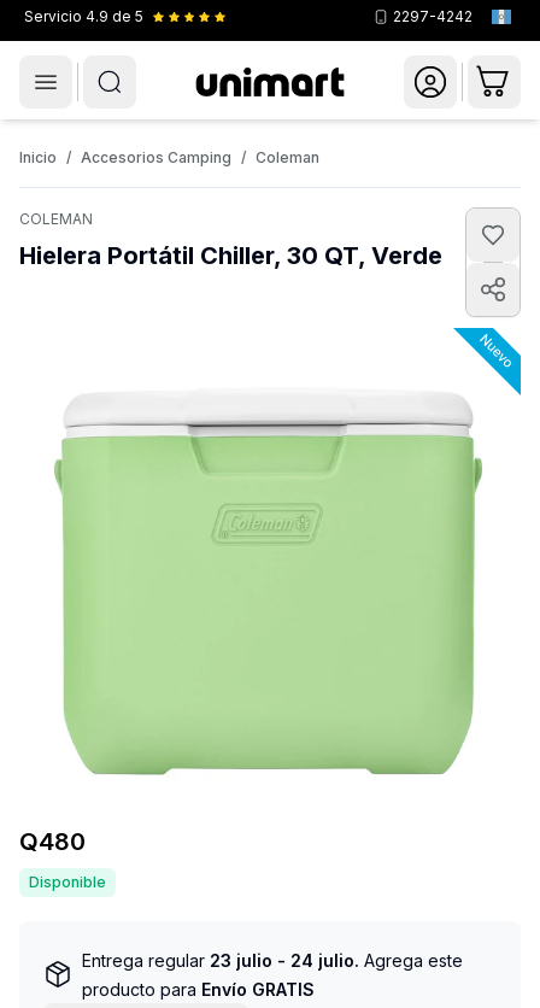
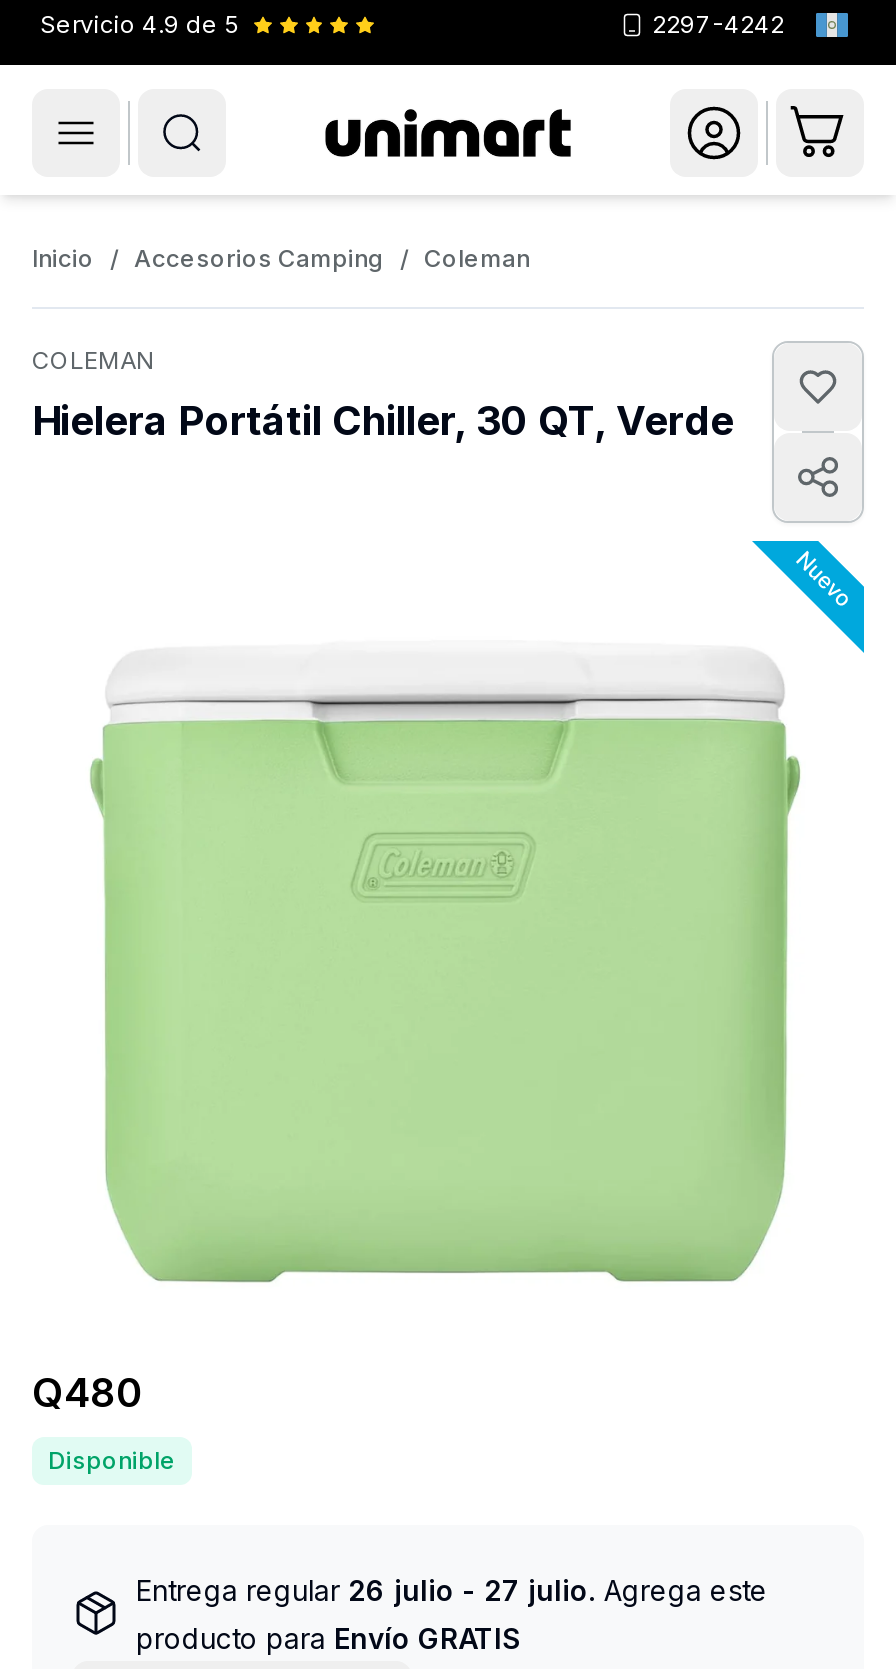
[82,950,463,971] Entrega regular 23 julio - 24 julio. Agrega este -> [136,1573,768,1607] Entrega regular 26 julio - 27 julio. Agrega este

